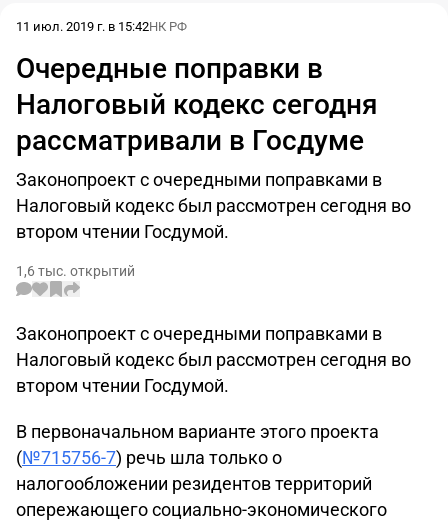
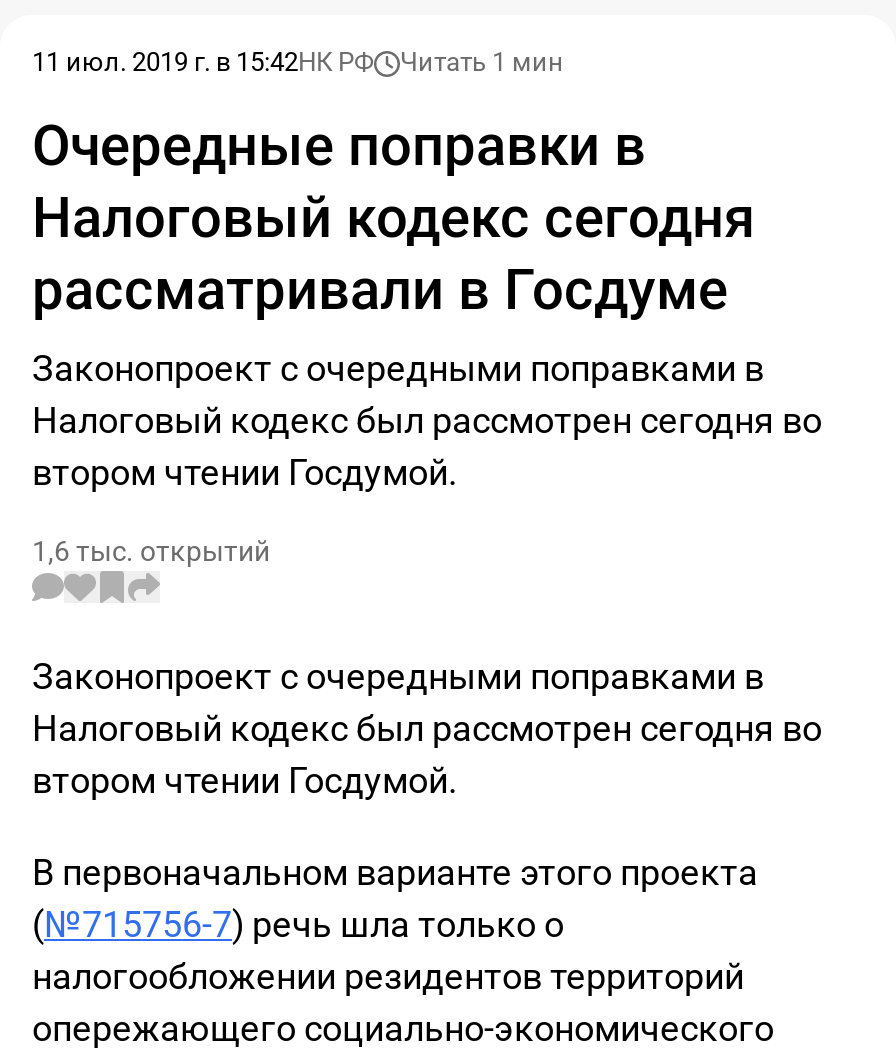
none -> [400,47,564,77] Читать 1 мин

